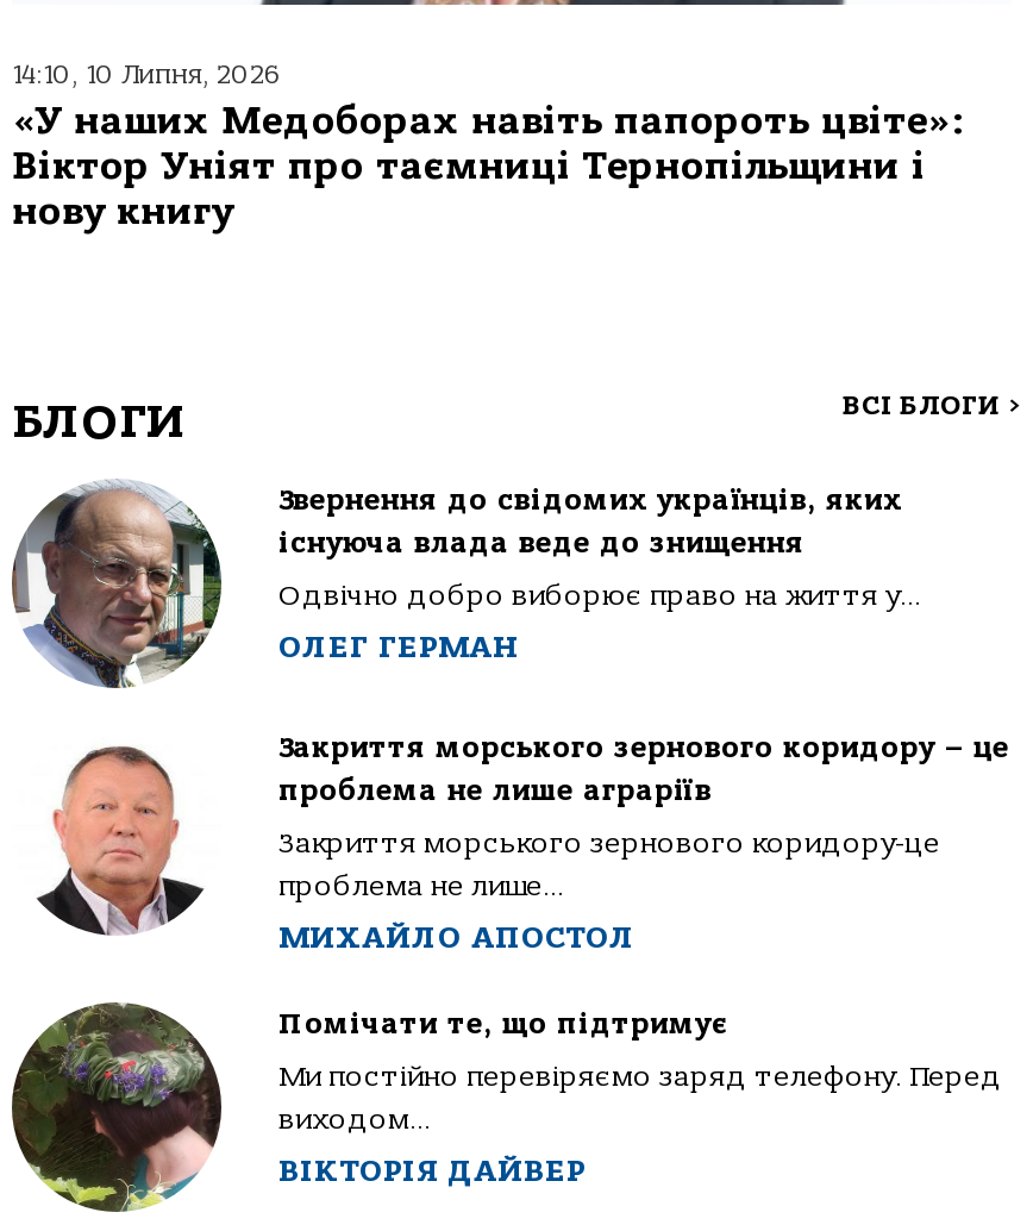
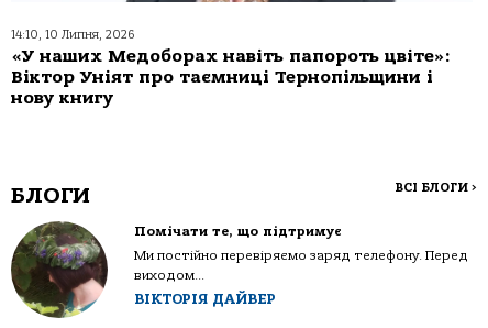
[12,481,1009,954] [image] | Звернення до свідомих українців, яких | існуюча влада веде до знищення | Одвічно добро виборює право на життя у... | ОЛЕГ ГЕРМАН | Закриття морського зернового коридору – це | проблема не лише аграріїв | Закриття морського зернового коридору-це | проблема не лише... | МИХАЙЛО АПОСТОЛ -> none
[36,745,205,936] [image] -> none

